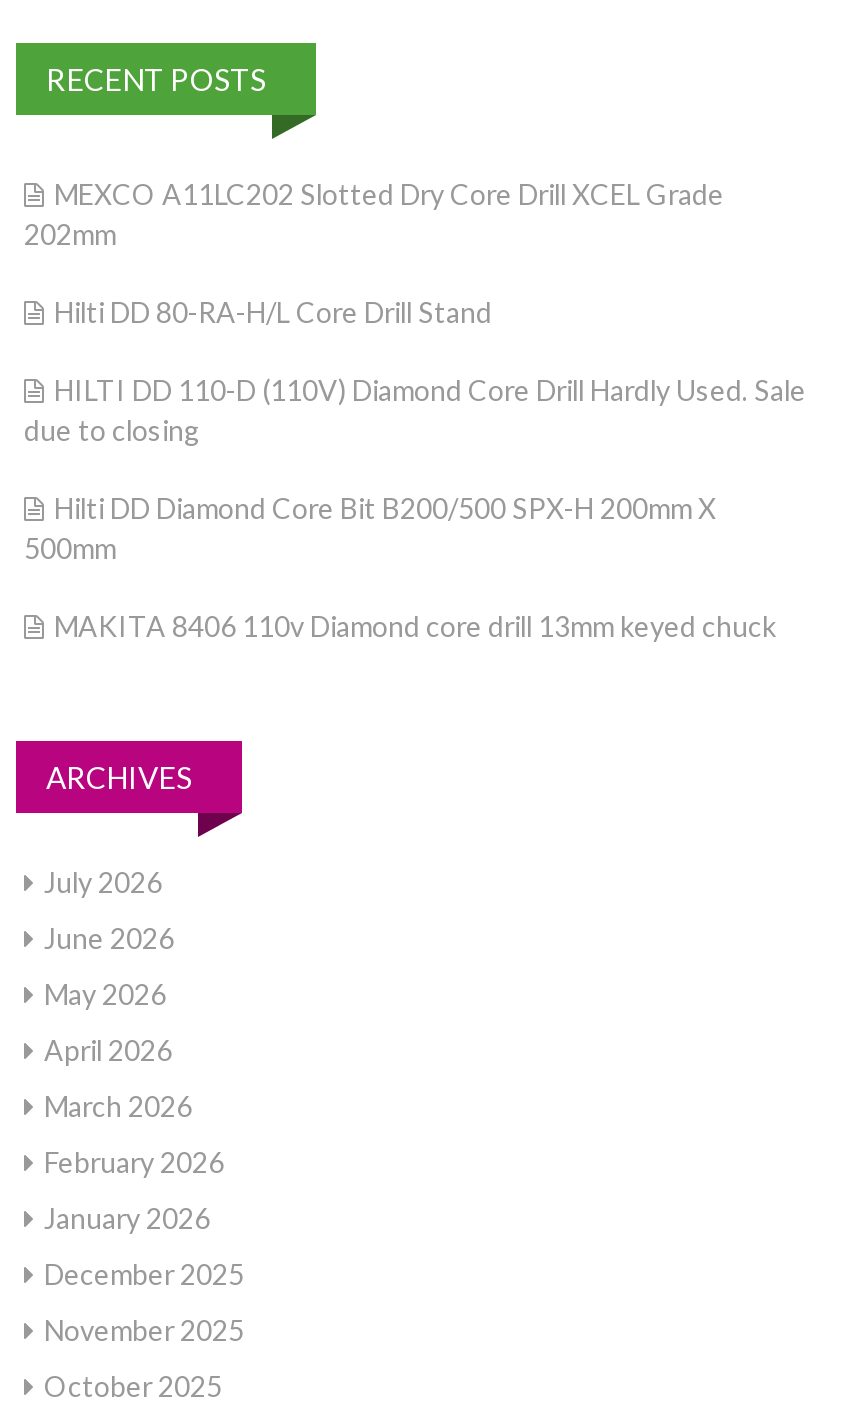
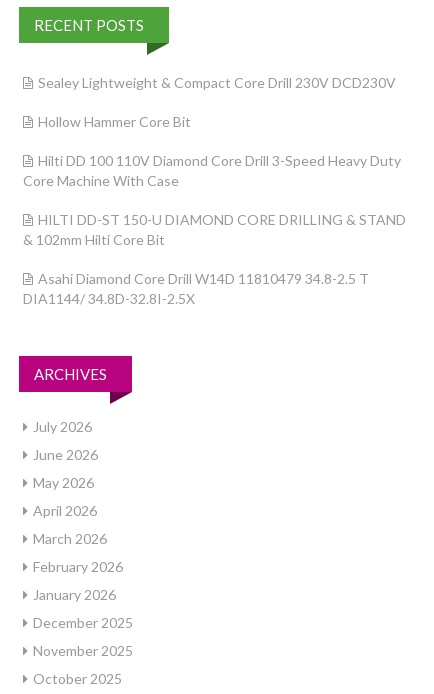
[24,177,724,251] MEXCO A11LC202 Slotted Dry Core Drill XCEL Grade | 202mm -> [38,74,396,91] Sealey Lightweight & Compact Core Drill 230V DCD230V
[54,295,492,329] Hilti DD 80-RA-H/L Core Drill Stand -> [38,113,191,130] Hollow Hammer Core Bit
[24,373,806,447] HILTI DD 110-D (110V) Diamond Core Drill Hardly Used. Sale | due to closing -> [23,152,401,189] Hilti DD 100 110V Diamond Core Drill 3-Speed Heavy Duty | Core Machine With Case
[24,491,716,565] Hilti DD Diamond Core Bit B200/500 SPX-H 200mm X | 500mm -> [23,211,406,248] HILTI DD-ST 150-U DIAMOND CORE DRILLING & STAND | & 102mm Hilti Core Bit
[54,609,776,643] MAKITA 8406 110v Diamond core drill 13mm keyed chuck -> [23,270,369,307] Asahi Diamond Core Drill W14D 11810479 34.8-2.5 T | DIA1144/ 34.8D-32.8I-2.5X

